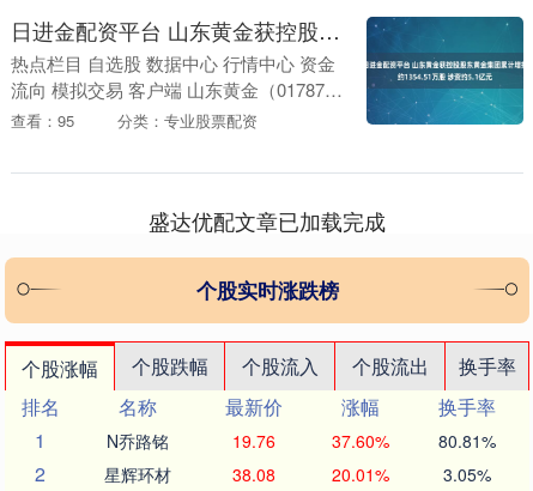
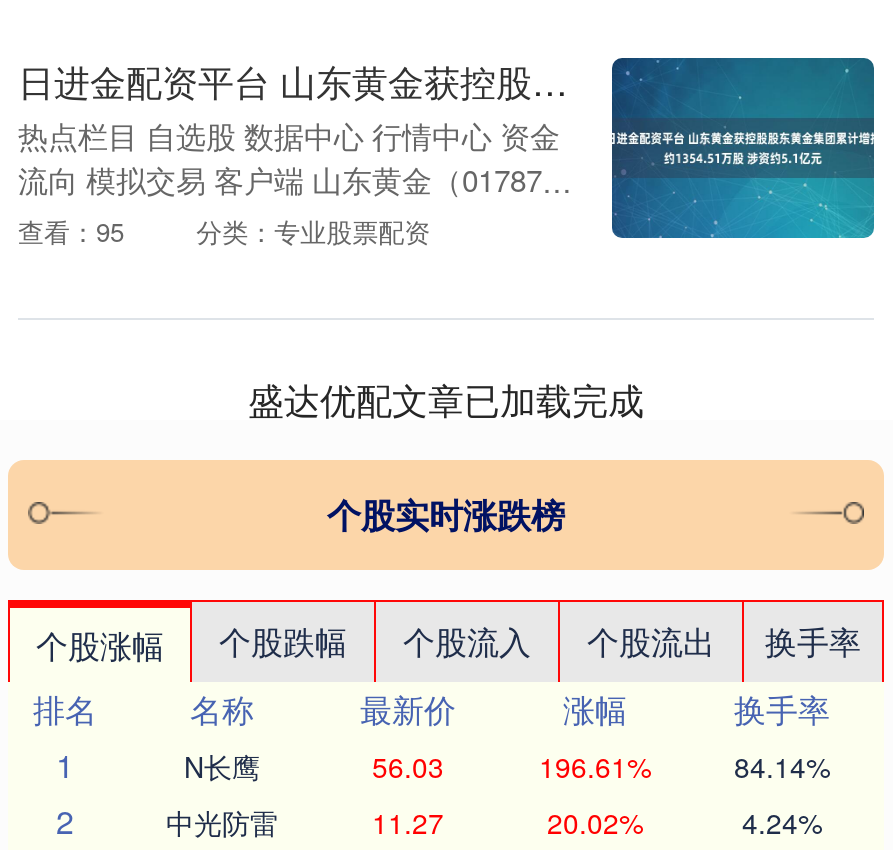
[107,429,495,453] N乔路铭 | 19.76 | 37.60% | 80.81% -> [184,747,830,787] N长鹰 | 56.03 | 196.61% | 84.14%
[104,463,490,487] 星辉环材 | 38.08 | 20.01% | 3.05% -> [166,803,822,843] 中光防雷 | 11.27 | 20.02% | 4.24%

